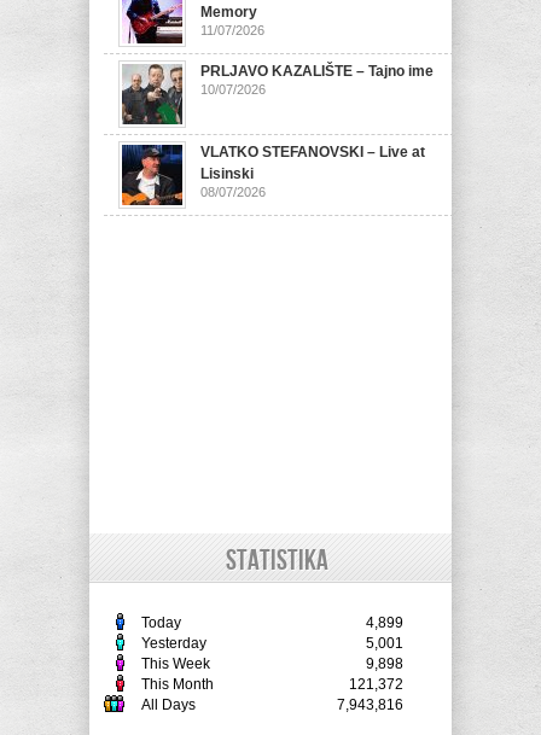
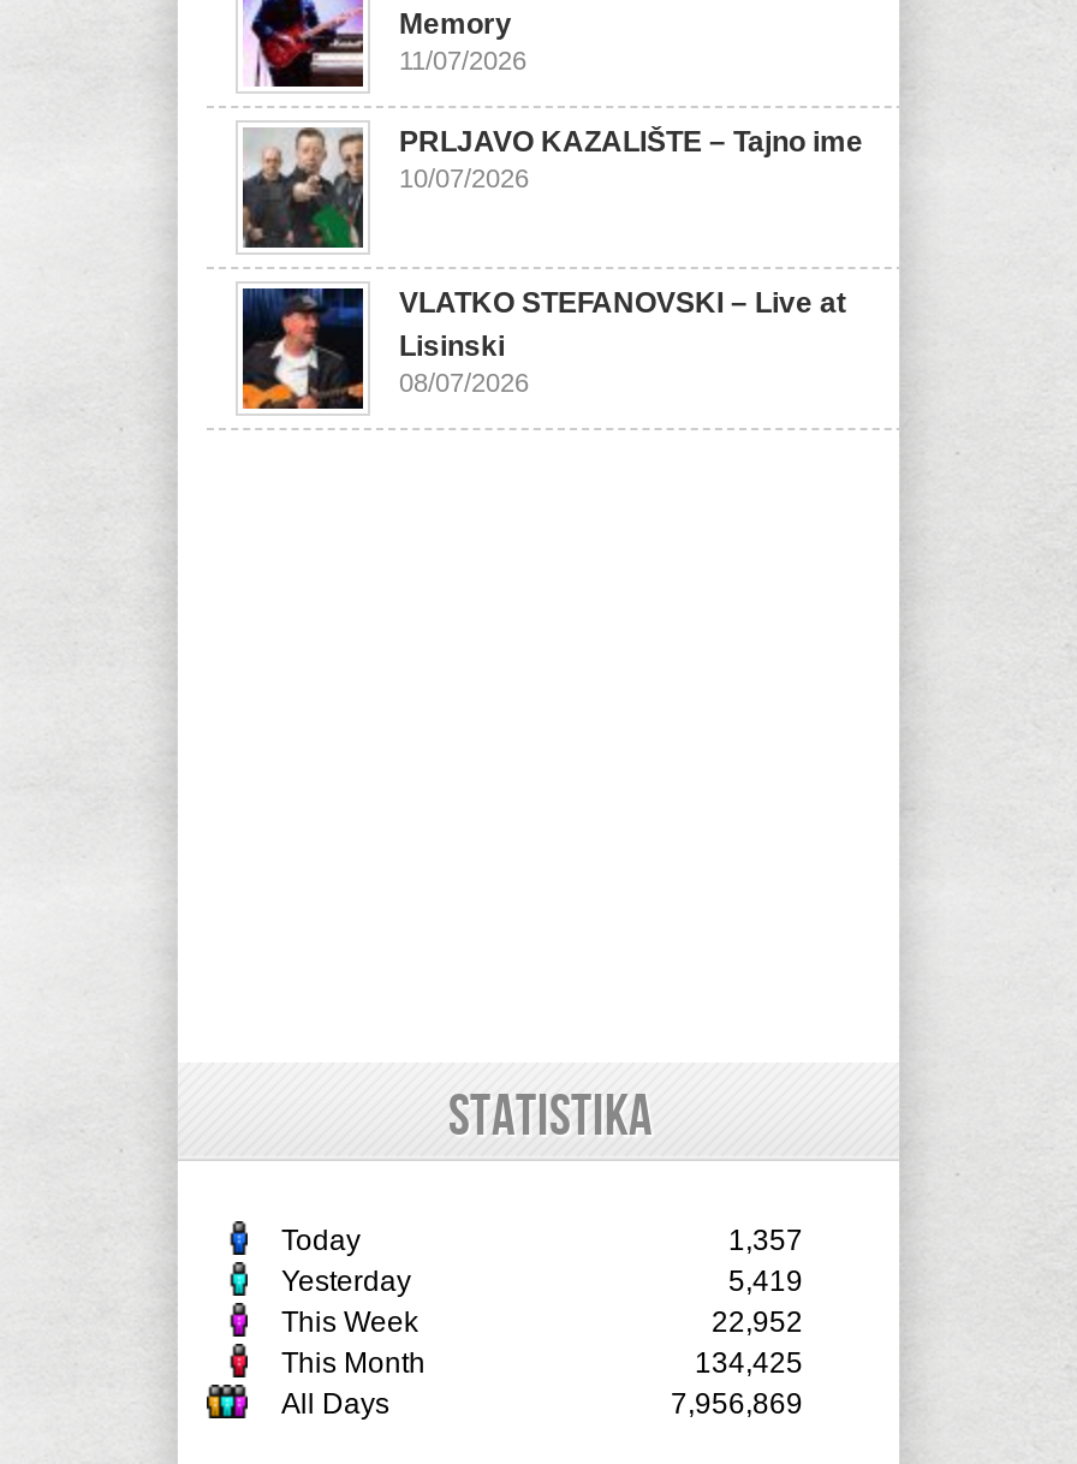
[366,614,403,631] 4,899 -> [728,1224,803,1257] 1,357
[366,635,403,652] 5,001 -> [728,1264,803,1298] 5,419
[366,655,403,672] 9,898 -> [712,1305,803,1339] 22,952
[349,676,403,693] 121,372 -> [695,1346,803,1380] 134,425
[337,696,403,713] 7,943,816 -> [671,1387,803,1421] 7,956,869

